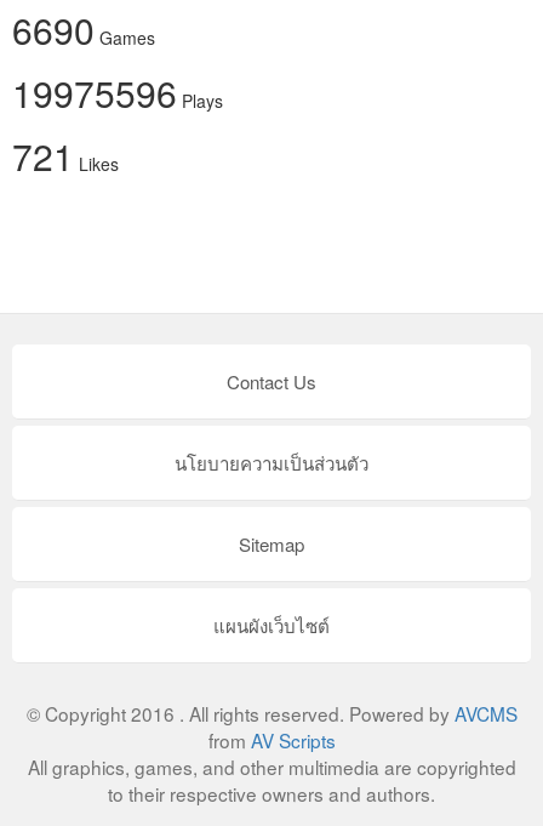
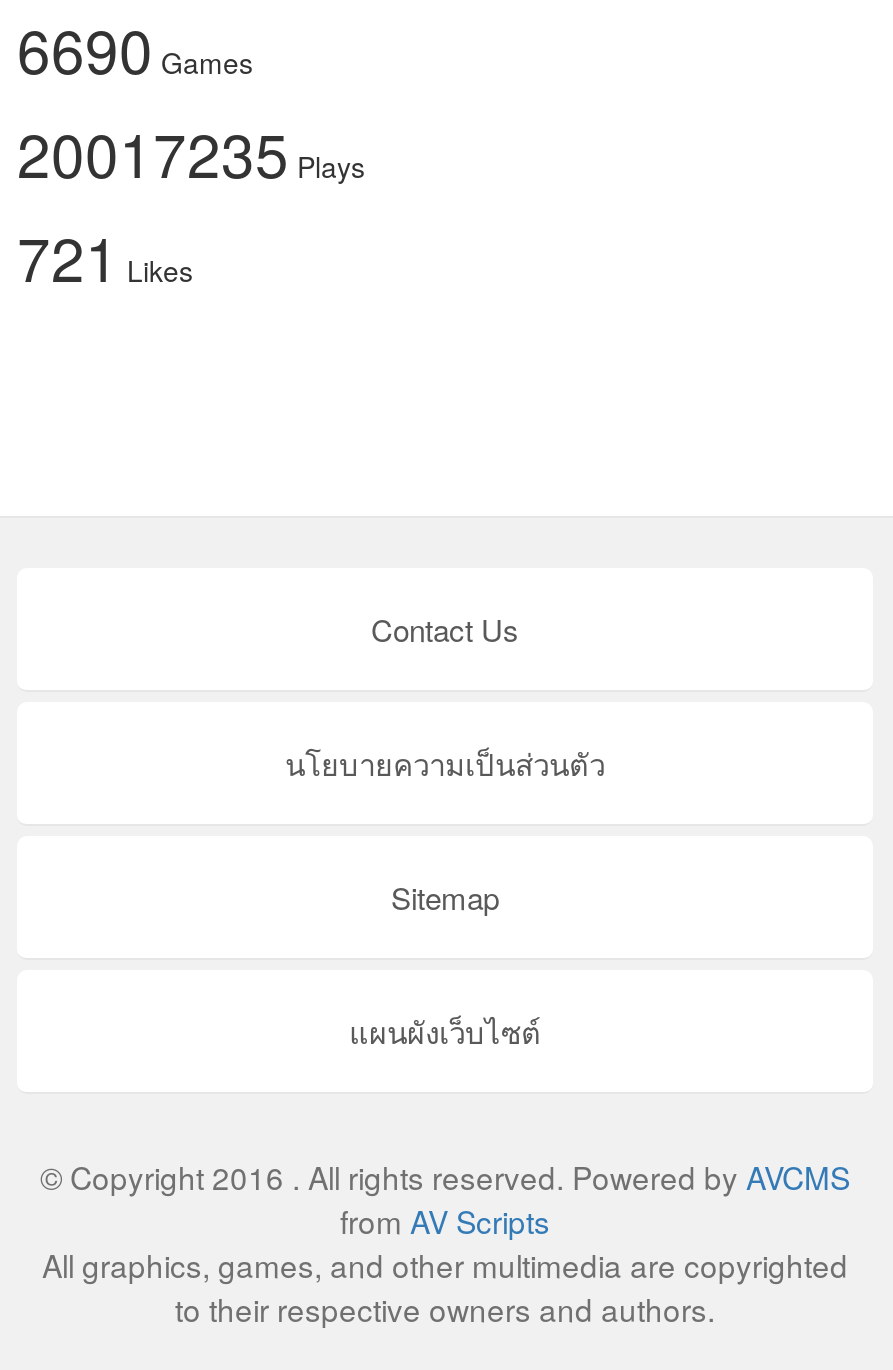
[12,67,223,119] 19975596Plays -> [17,110,365,196] 20017235Plays

